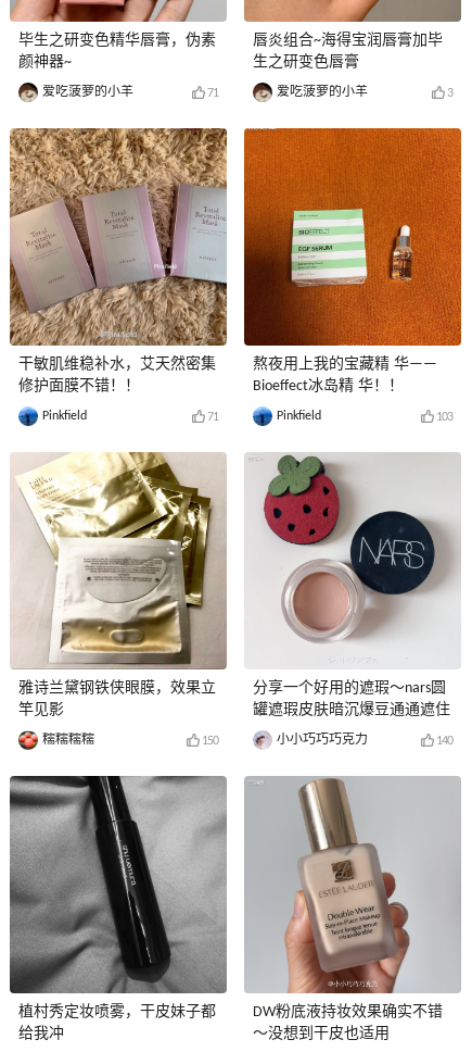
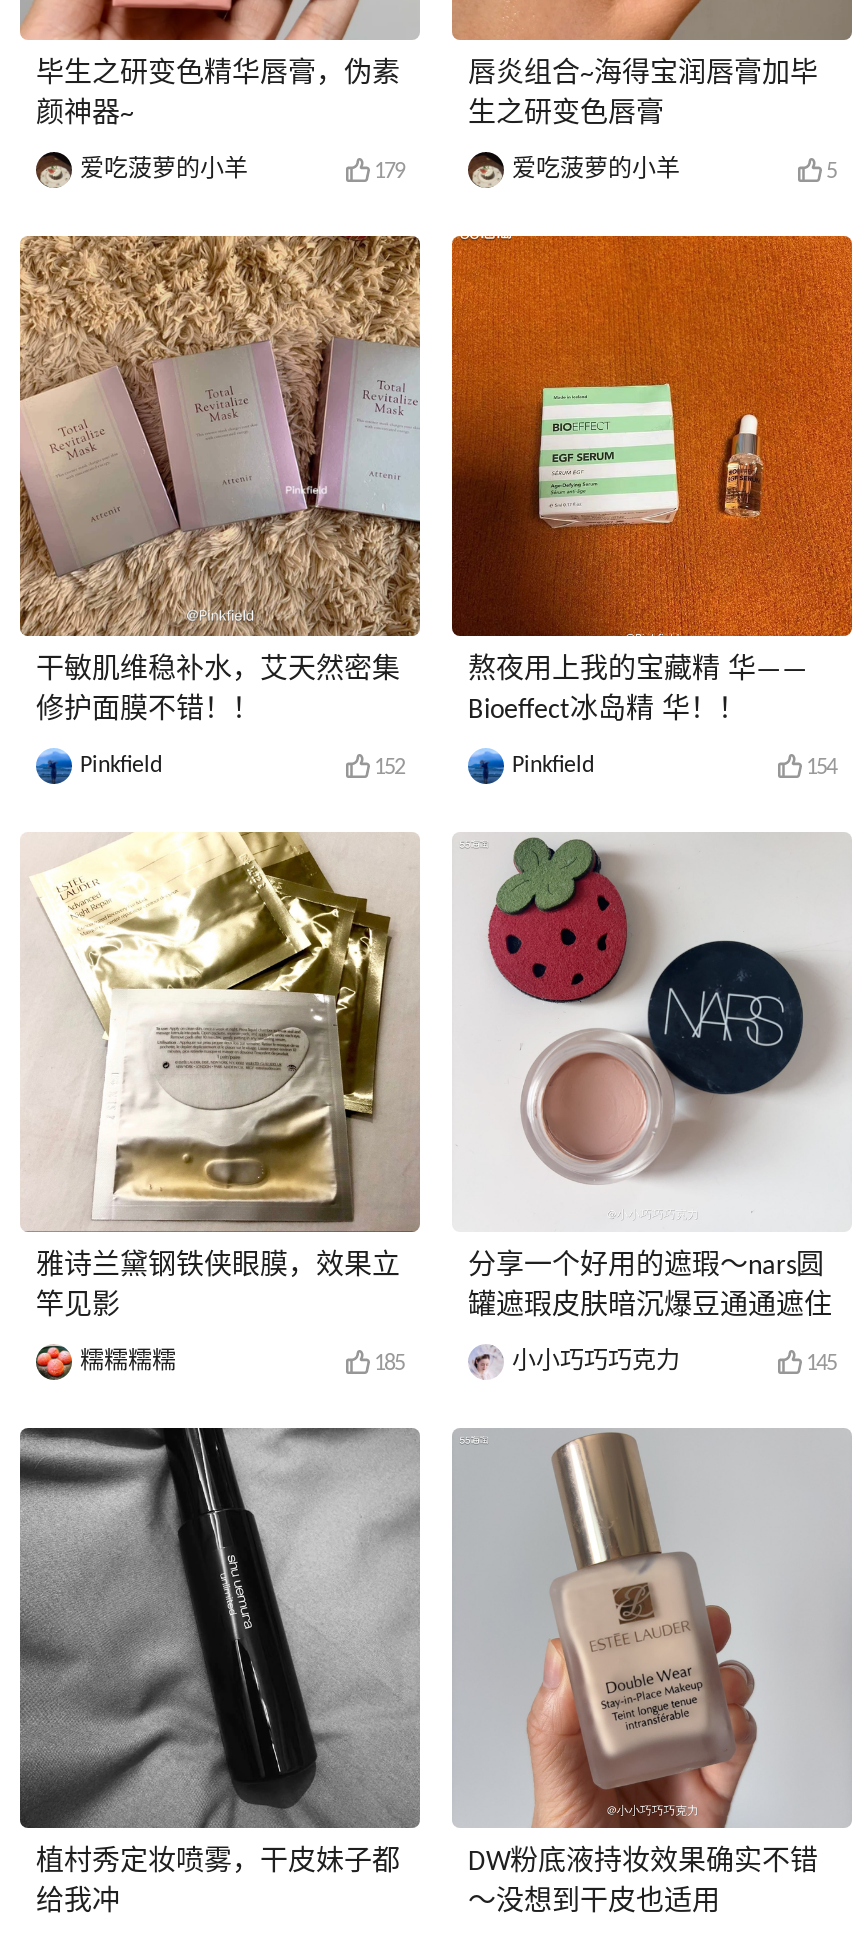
[207,87,218,100] 71 -> [374,160,404,184] 179
[447,87,452,100] 3 -> [826,160,836,184] 5
[207,411,218,424] 71 -> [374,756,404,780] 152
[436,411,452,424] 103 -> [806,756,836,780] 154
[202,735,218,748] 150 -> [374,1352,404,1376] 185
[436,735,452,748] 140 -> [806,1352,836,1376] 145

